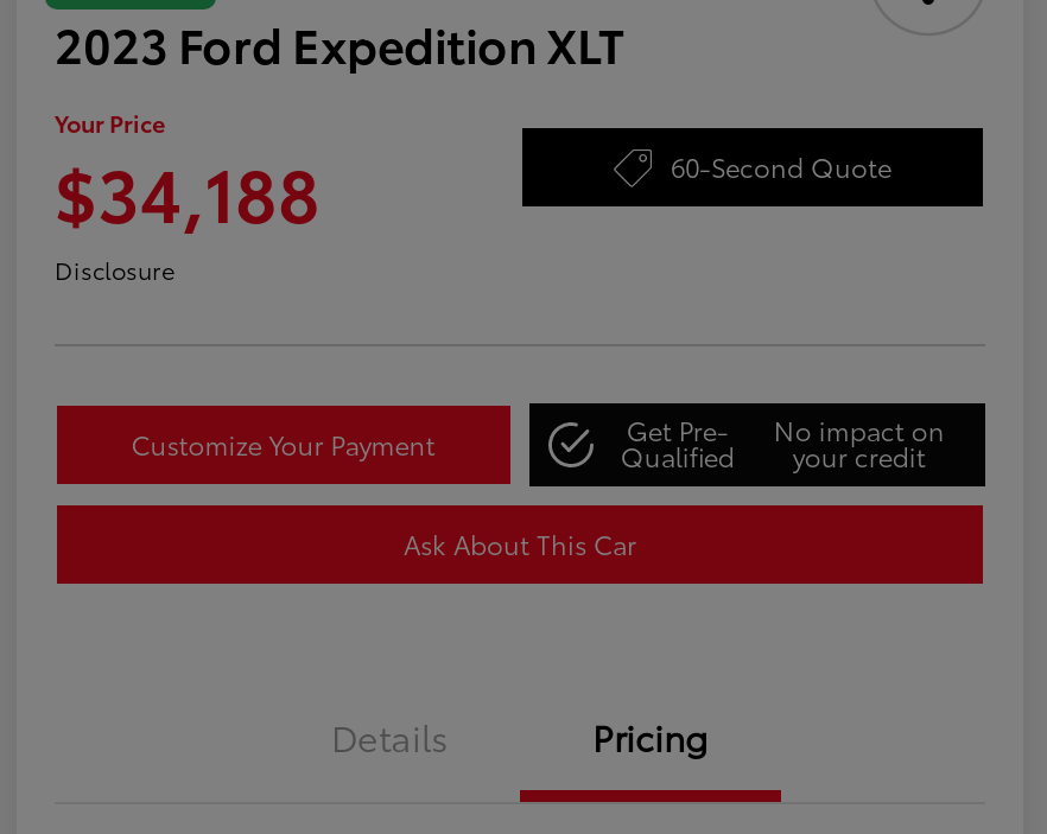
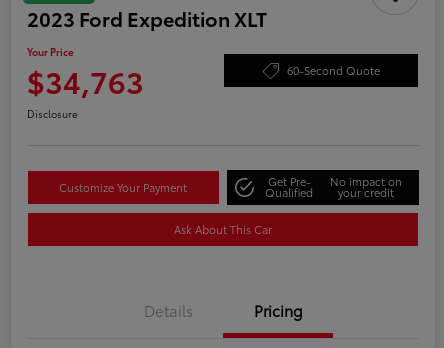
[55,140,321,242] $34,188 -> [27,59,144,102] $34,763

